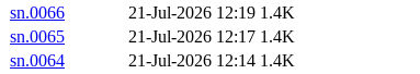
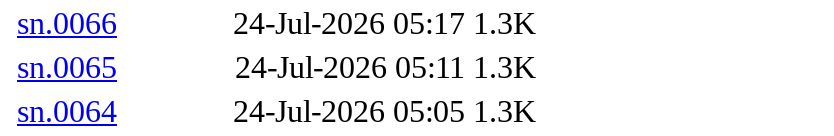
[128,4,295,22] 21-Jul-2026 12:19 1.4K -> [233,7,537,41] 24-Jul-2026 05:17 1.3K
[128,28,295,46] 21-Jul-2026 12:17 1.4K -> [235,51,537,85] 24-Jul-2026 05:11 1.3K
[128,52,295,70] 21-Jul-2026 12:14 1.4K -> [233,95,537,129] 24-Jul-2026 05:05 1.3K

